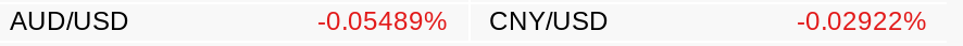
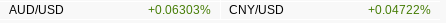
[317,6,609,36] -0.05489% CNY/USD -> [147,3,284,17] +0.06303% CNY/USD
[797,6,927,36] -0.02922% -> [368,3,431,17] +0.04722%

